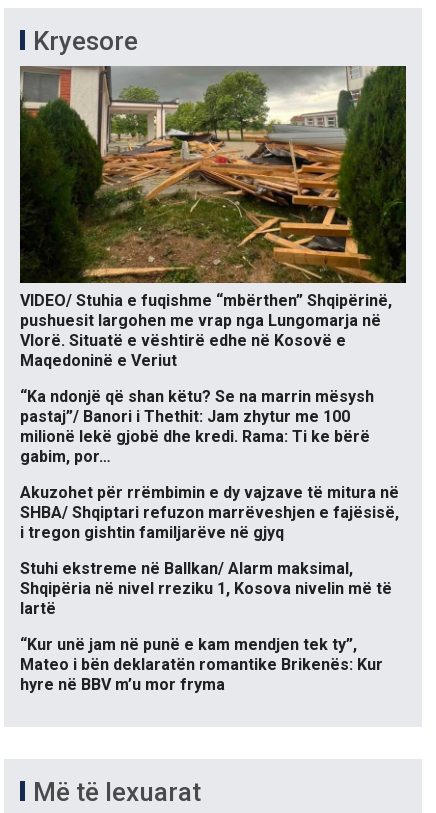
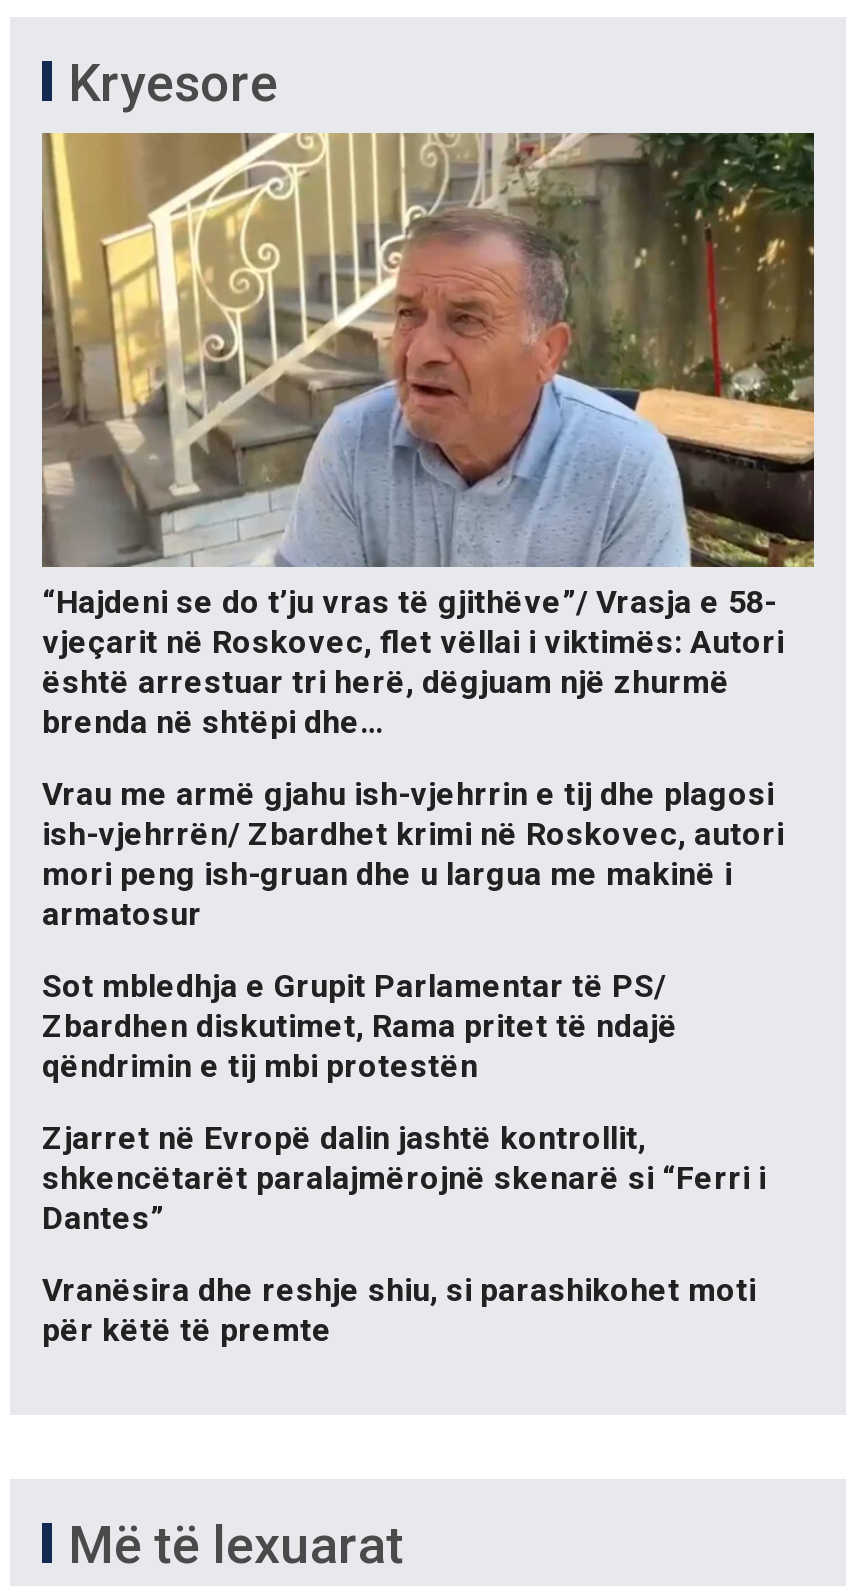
[20,65,406,370] [image] | VIDEO/ Stuhia e fuqishme “mbërthen” Shqipërinë, | pushuesit largohen me vrap nga Lungomarja në | Vlorë. Situatë e vështirë edhe në Kosovë e | Maqedoninë e Veriut -> [40,131,816,740] [image] | “Hajdeni se do t’ju vras të gjithëve”/ Vrasja e 58- | vjeçarit në Roskovec, flet vëllai i viktimës: Autori | është arrestuar tri herë, dëgjuam një zhurmë | brenda në shtëpi dhe…
[20,387,374,466] “Ka ndonjë që shan këtu? Se na marrin mësysh | pastaj”/ Banori i Thethit: Jam zhytur me 100 | milionë lekë gjobë dhe kredi. Rama: Ti ke bërë | gabim, por… -> [42,774,784,932] Vrau me armë gjahu ish-vjehrrin e tij dhe plagosi | ish-vjehrrën/ Zbardhet krimi në Roskovec, autori | mori peng ish-gruan dhe u largua me makinë i | armatosur
[20,483,399,542] Akuzohet për rrëmbimin e dy vajzave të mitura në | SHBA/ Shqiptari refuzon marrëveshjen e fajësisë, | i tregon gishtin familjarëve në gjyq -> [42,966,678,1084] Sot mbledhja e Grupit Parlamentar të PS/ | Zbardhen diskutimet, Rama pritet të ndajë | qëndrimin e tij mbi protestën
[20,559,392,618] Stuhi ekstreme në Ballkan/ Alarm maksimal, | Shqipëria në nivel rreziku 1, Kosova nivelin më të | lartë -> [42,1118,766,1236] Zjarret në Evropë dalin jashtë kontrollit, | shkencëtarët paralajmërojnë skenarë si “Ferri i | Dantes”
[20,635,383,694] “Kur unë jam në punë e kam mendjen tek ty”, | Mateo i bën deklaratën romantike Brikenës: Kur | hyre në BBV m’u mor fryma -> [42,1270,756,1348] Vranësira dhe reshje shiu, si parashikohet moti | për këtë të premte

